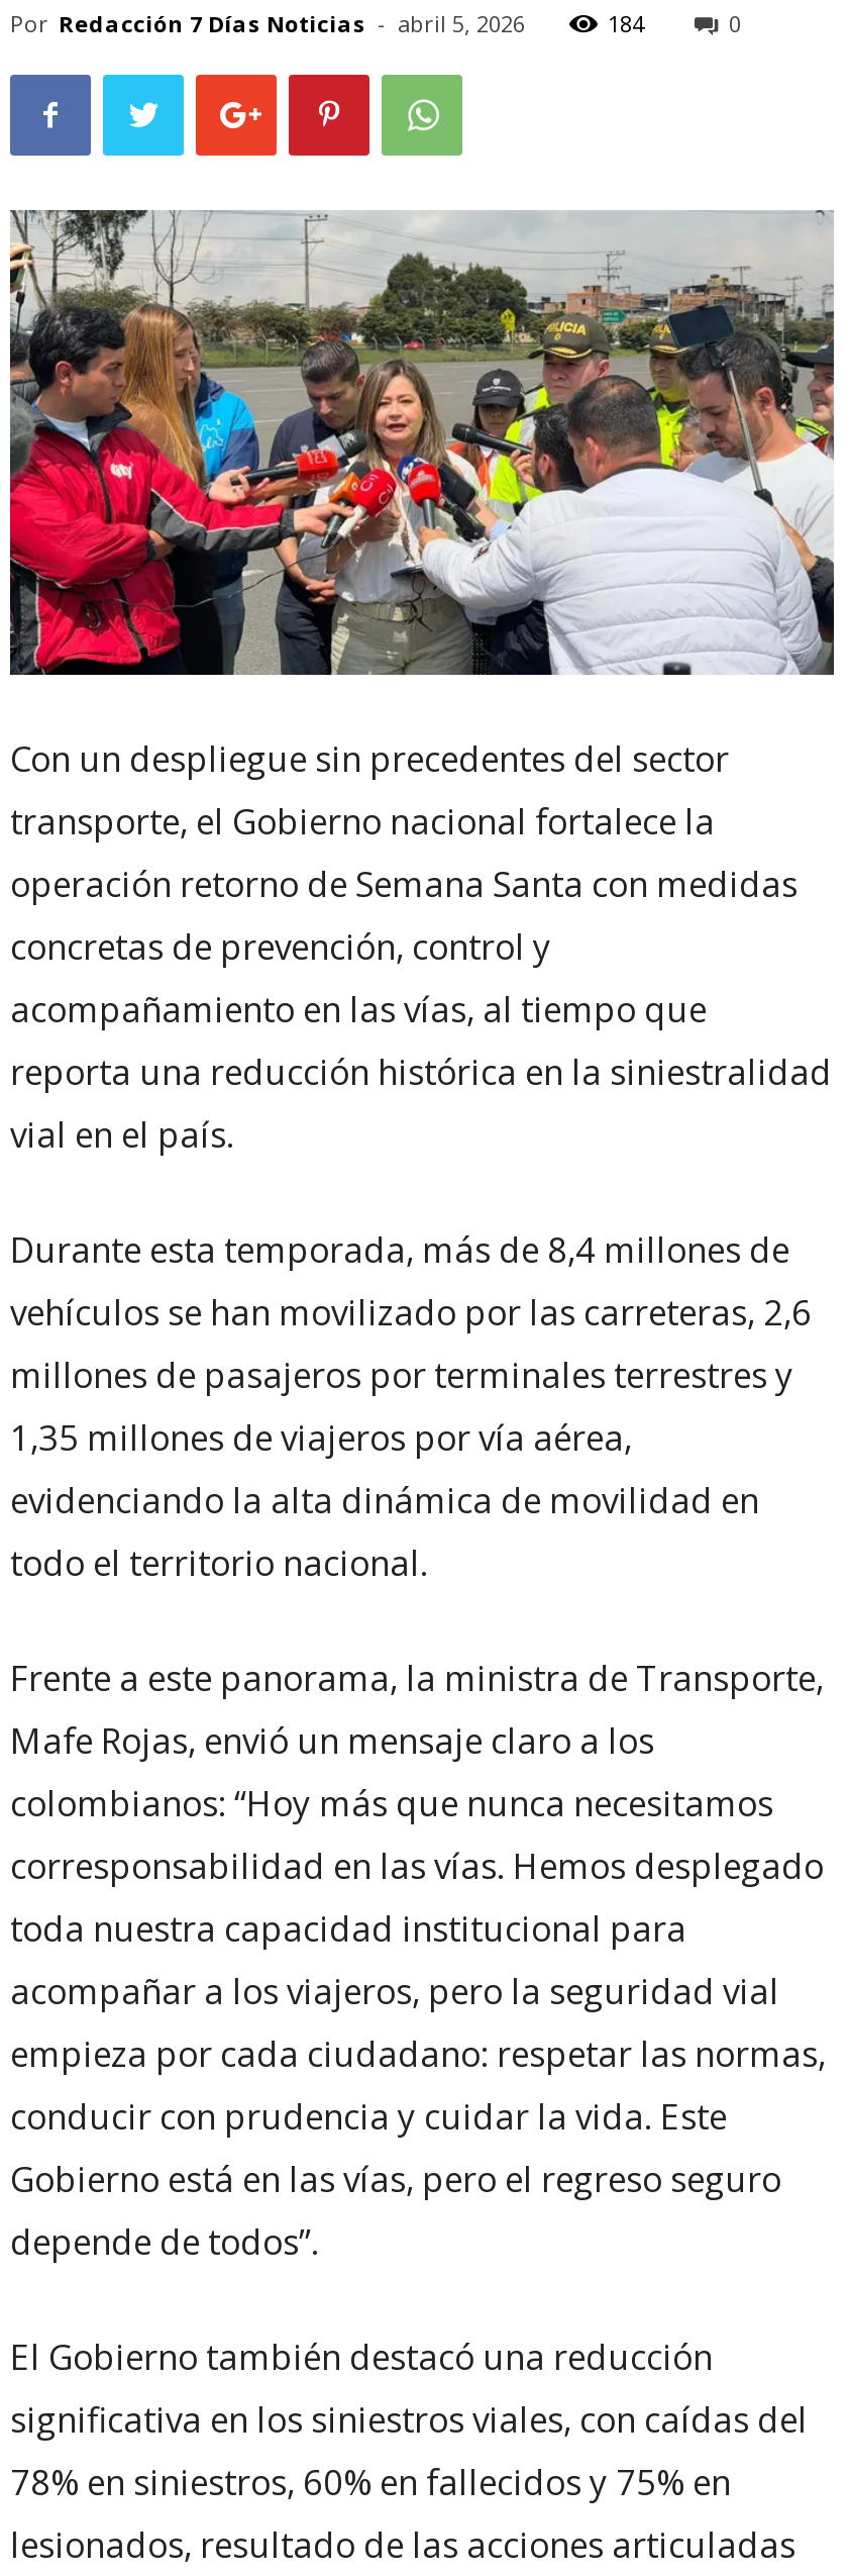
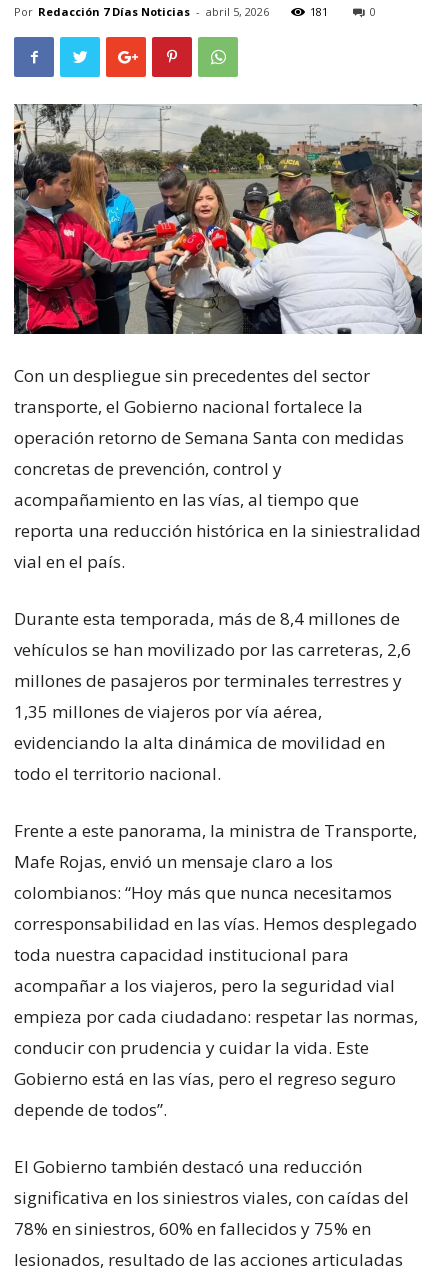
[608,8,644,38] 184 -> [310,4,328,19] 181

